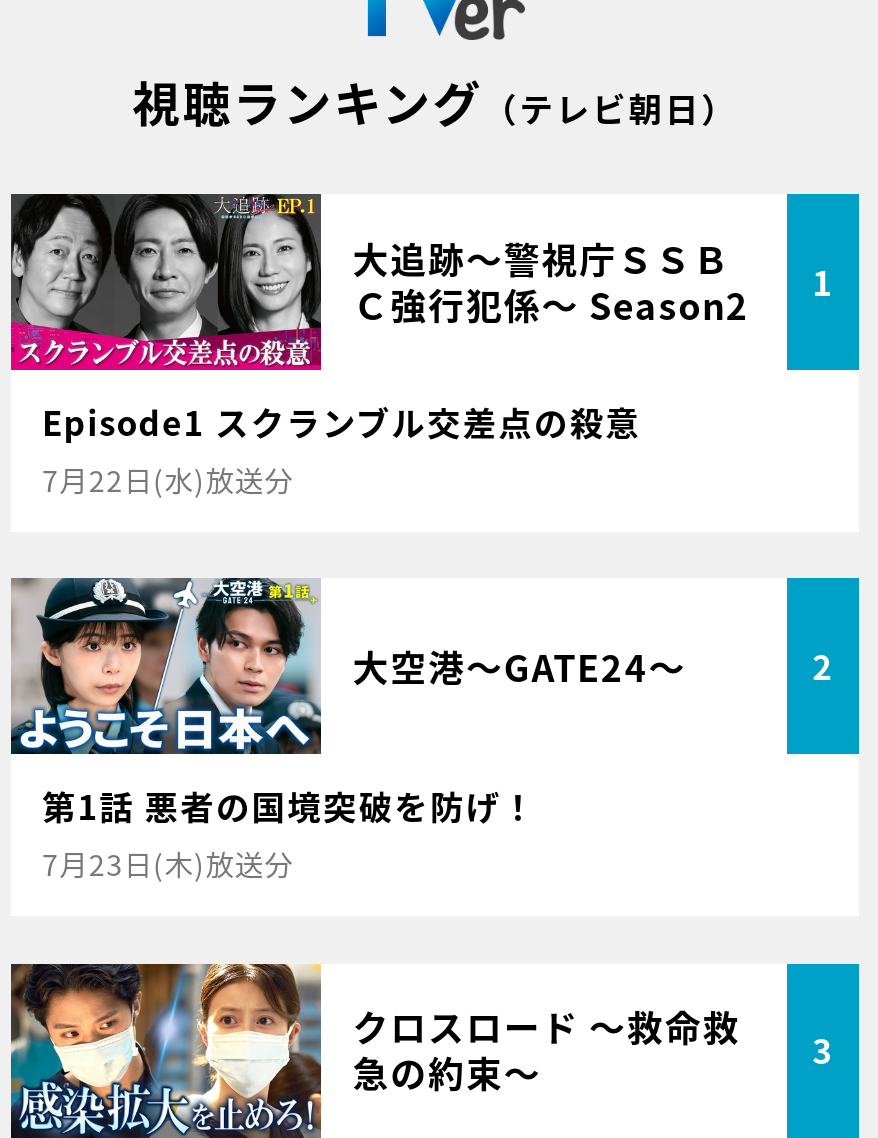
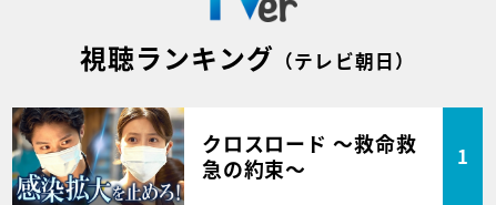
[9,192,834,500] [image] | 大追跡～警視庁ＳＳＢ | Ｃ強行犯係～ Season2 | 1 | Episode1 スクランブル交差点の殺意 | 7月22日(水)放送分 -> none
[11,576,834,885] [image] | 大空港～GATE24～ | 2 | 第1話 悪者の国境突破を防げ！ | 7月23日(木)放送分 -> none
[353,1001,834,1075] クロスロード ～救命救 3 -> [202,129,469,170] クロスロード ～救命救 1

